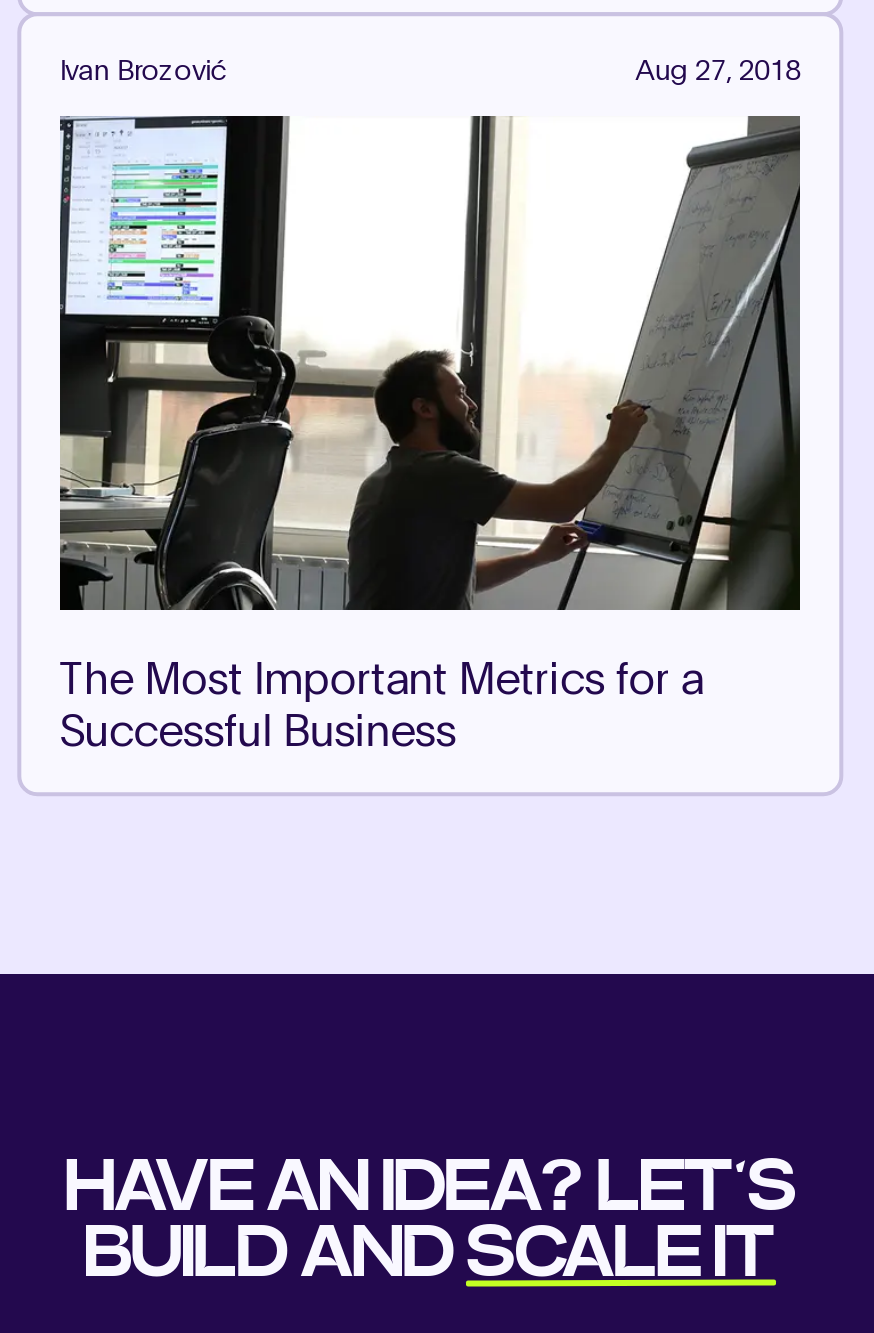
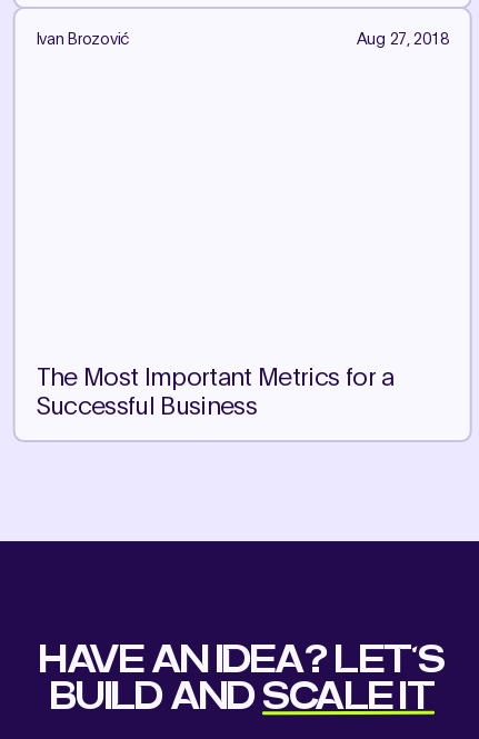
[58,114,802,612] [image] -> none

